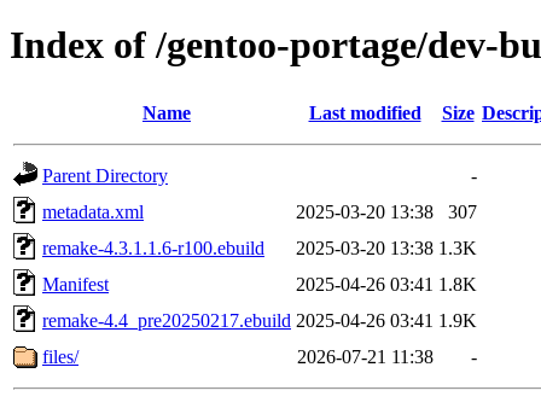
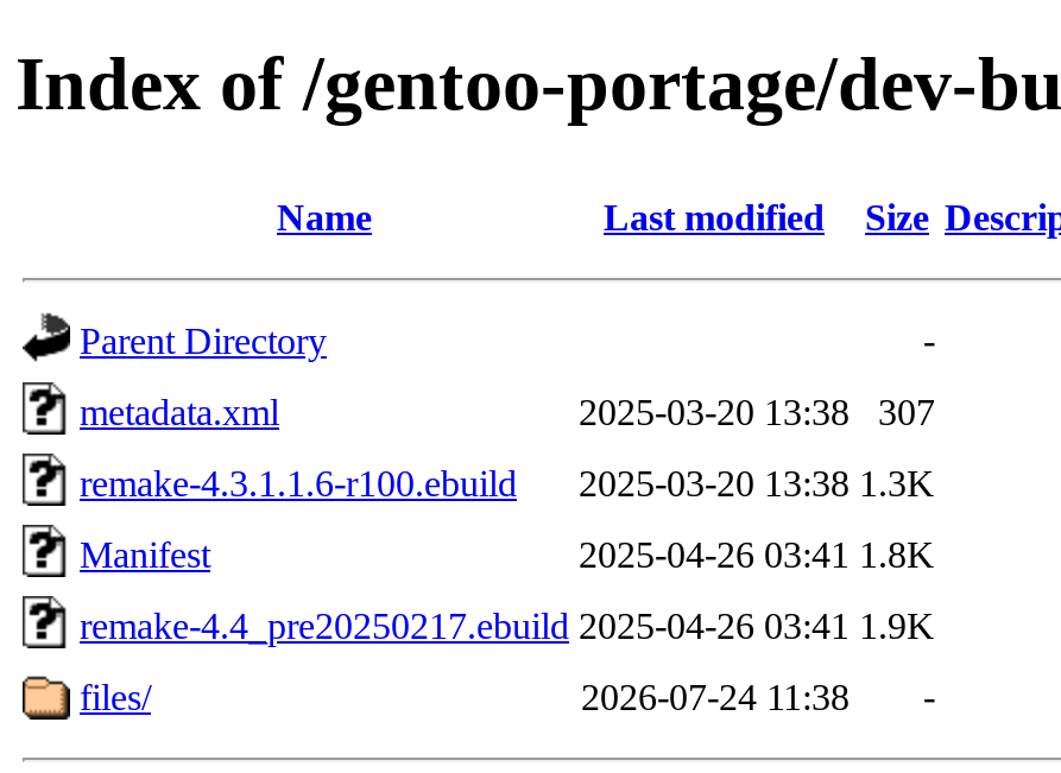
[297,346,434,367] 2026-07-21 11:38 -> [581,677,850,717] 2026-07-24 11:38

